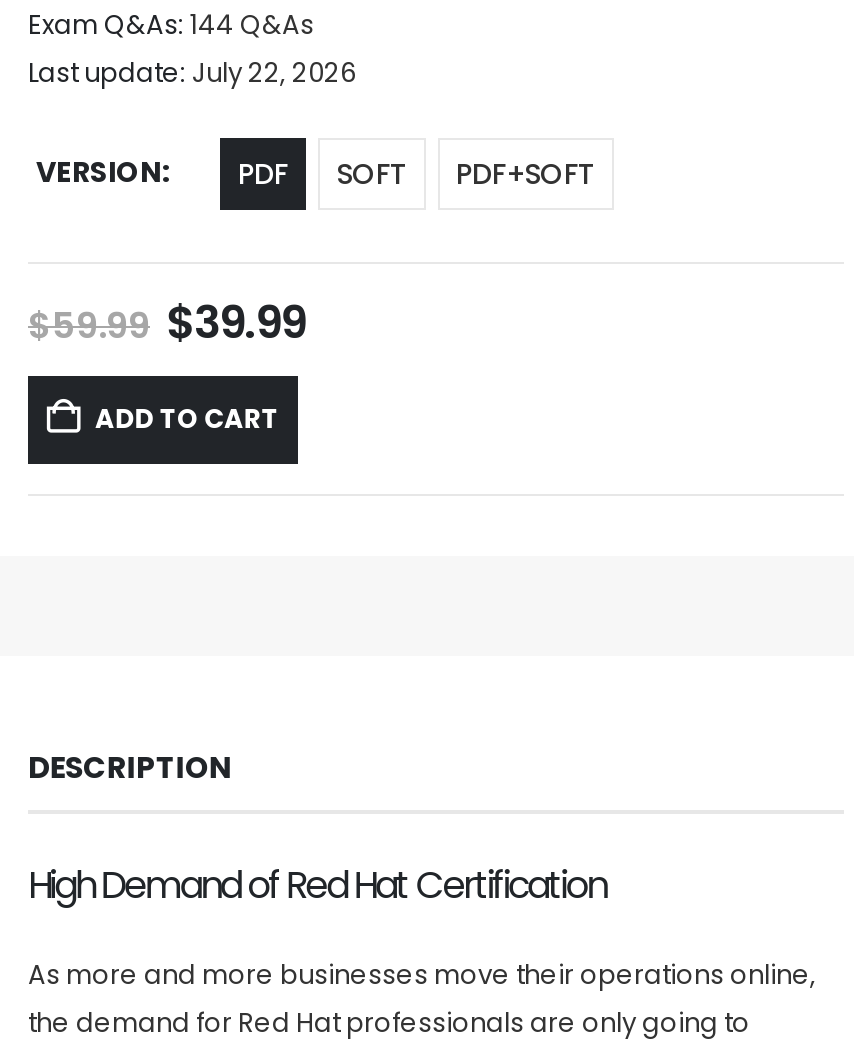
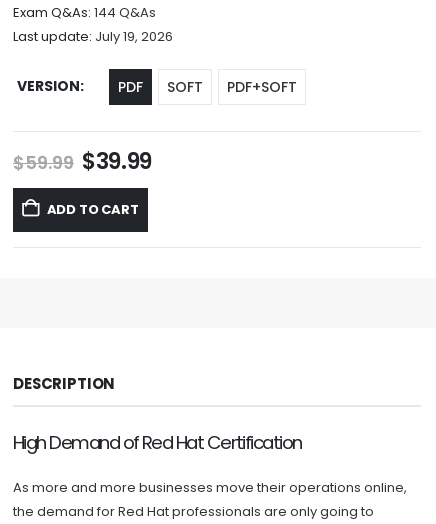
[28,54,356,92] Last update: July 22, 2026 -> [13,27,173,46] Last update: July 19, 2026

